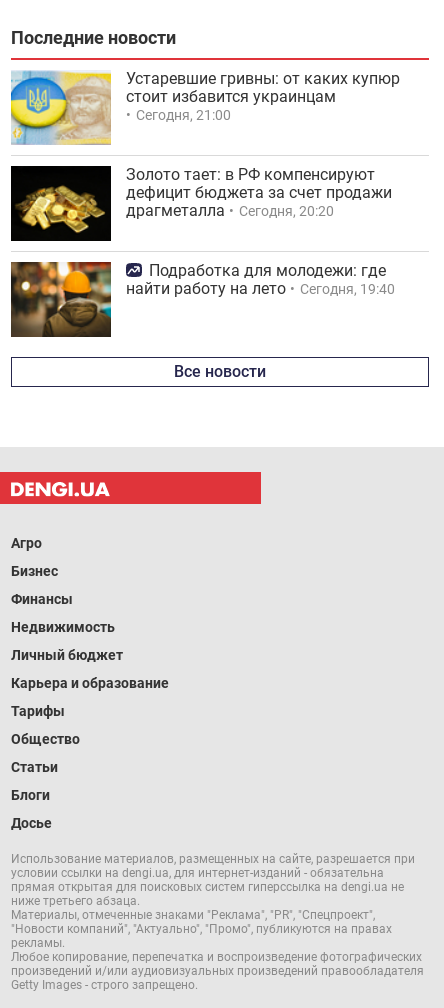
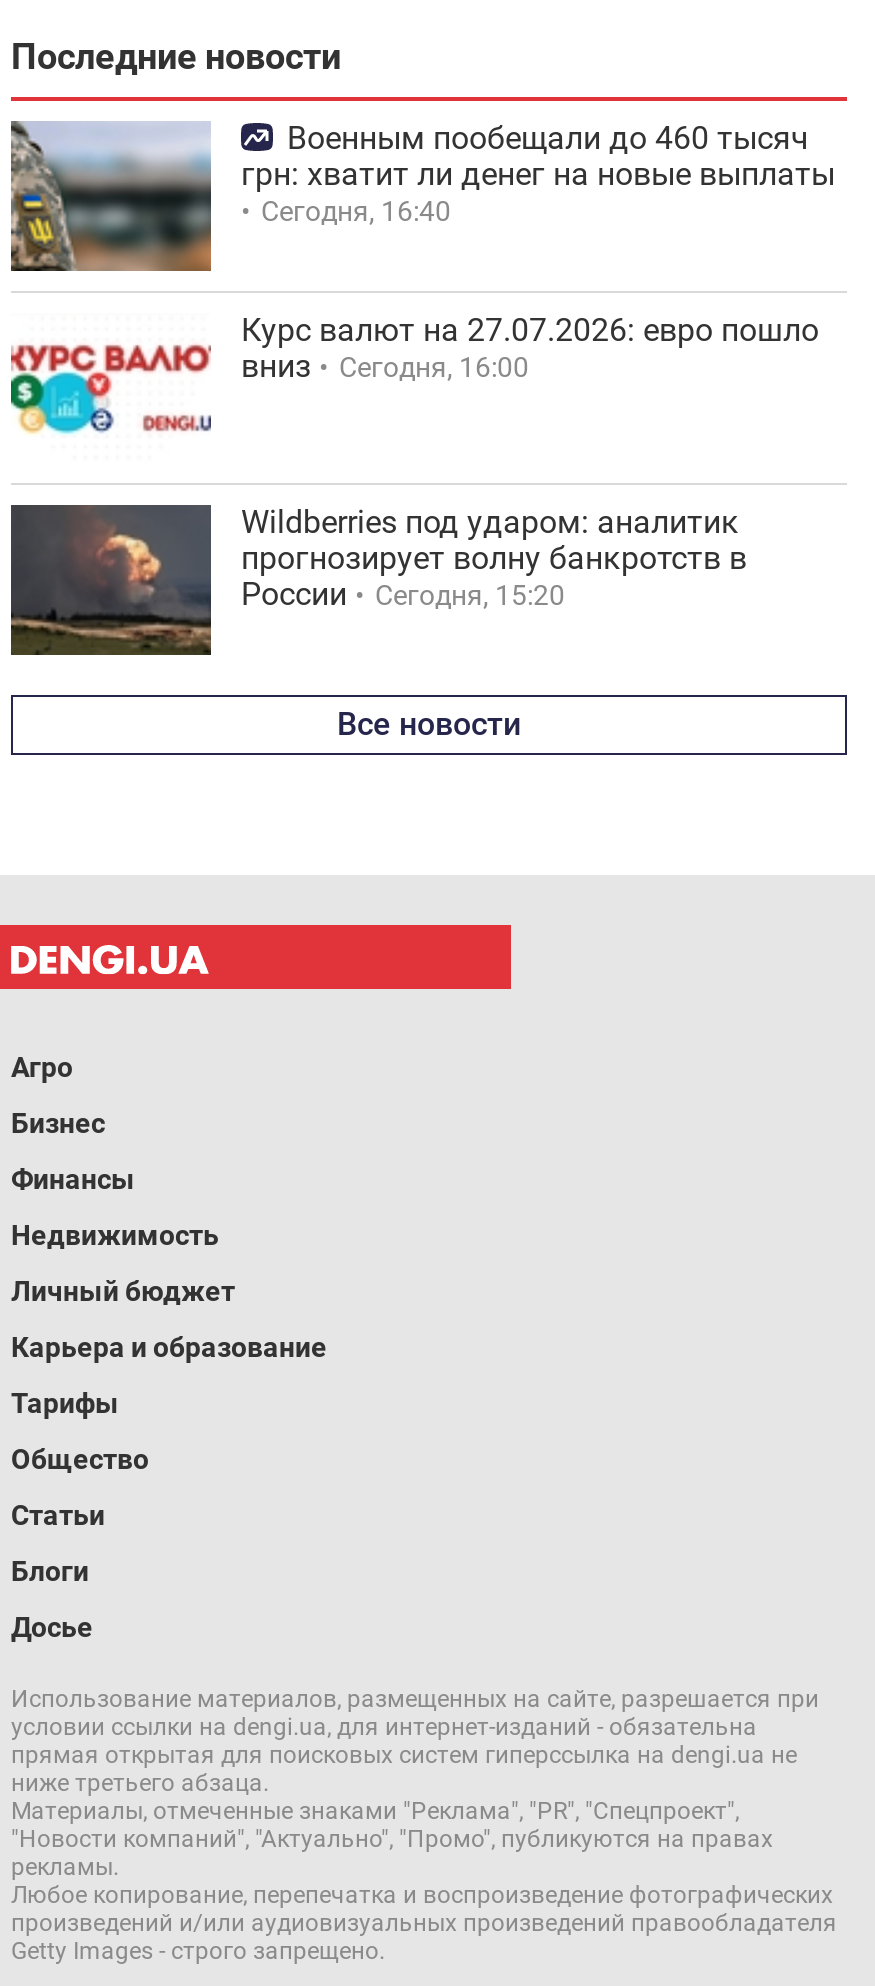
[10,69,400,145] [image] | Устаревшие гривны: от каких купюр | стоит избавится украинцам | Сегодня, 21:00 -> [9,119,835,273] [image] | Военным пообещали до 460 тысяч | грн: хватит ли денег на новые выплаты | Сегодня, 16:40
[10,165,392,242] [image] | Золото тает: в РФ компенсируют | дефицит бюджета за счет продажи | драгметалла | Сегодня, 20:20 -> [9,311,819,463] [image] | Курс валют на 27.07.2026: евро пошло | вниз | Сегодня, 16:00
[11,261,395,334] [image] | Подработка для молодежи: где | найти работу на лето | Сегодня, 19:40 -> [11,503,747,655] [image] | Wildberries под ударом: аналитик | прогнозирует волну банкротств в | России | Сегодня, 15:20

